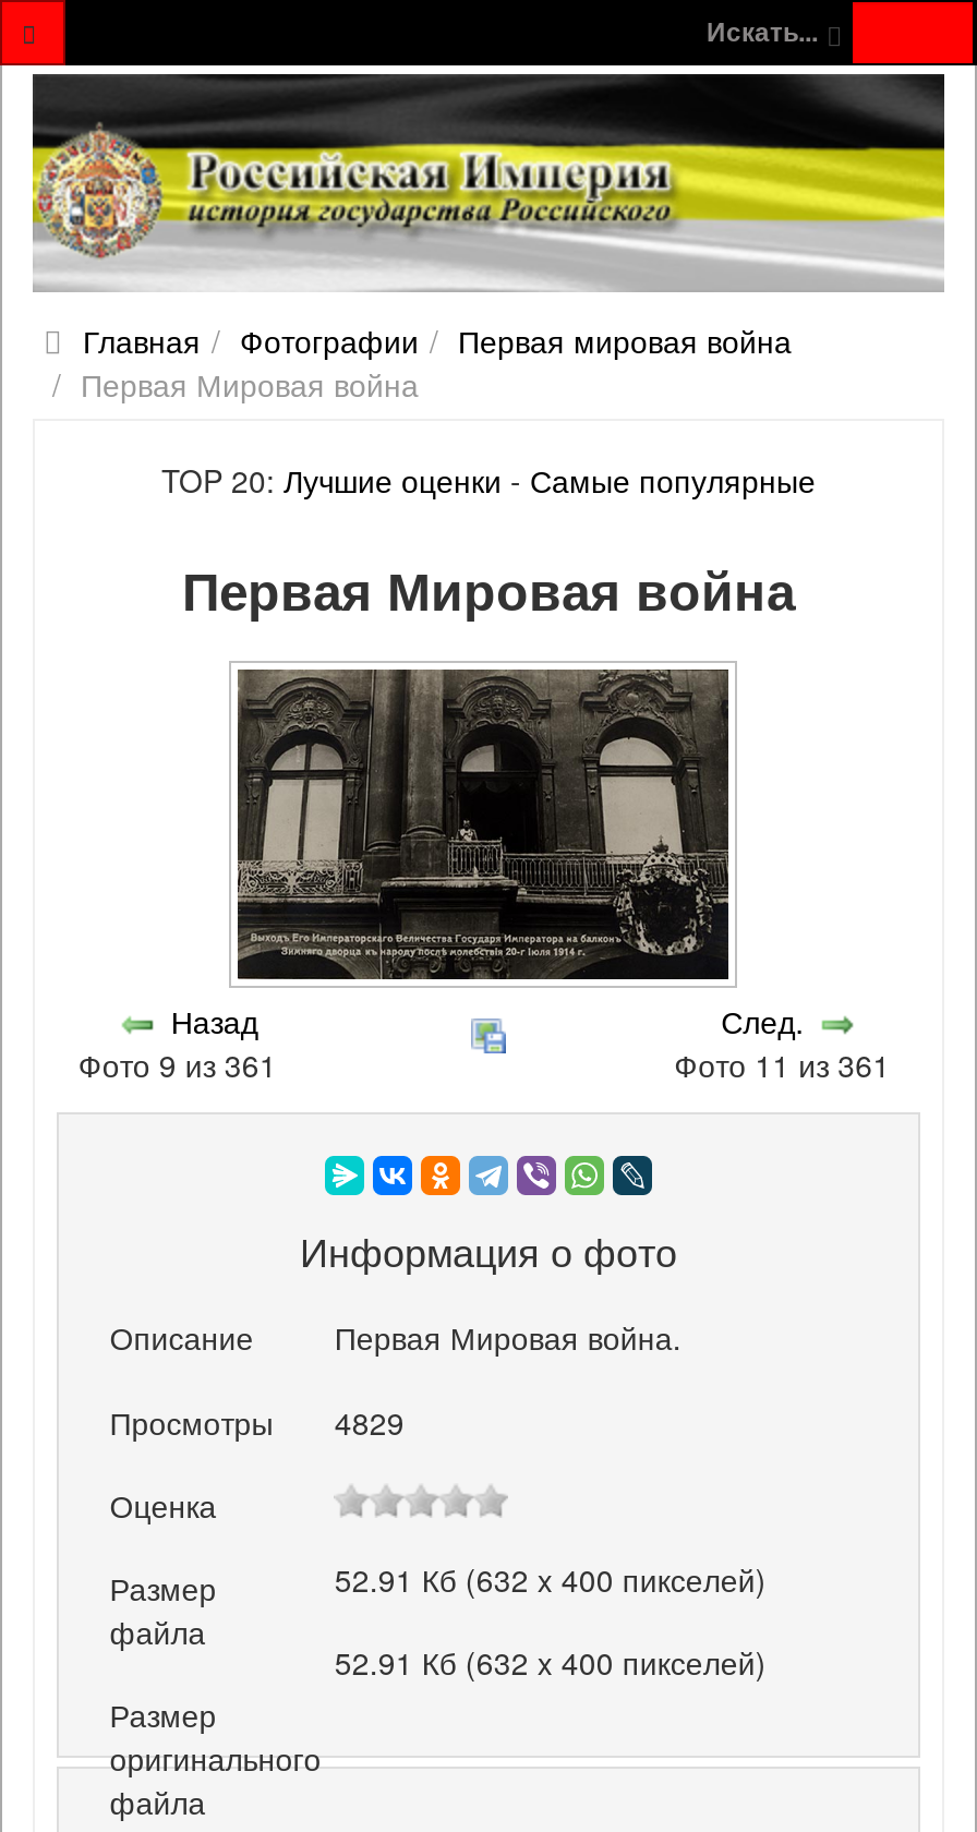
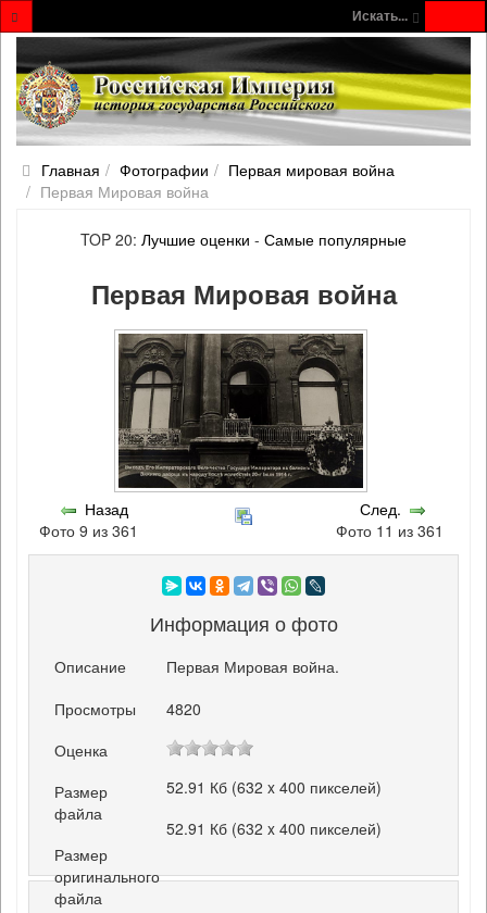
[109,1399,404,1443] Просмотры 4829 -> [55,697,202,719] Просмотры 4820

